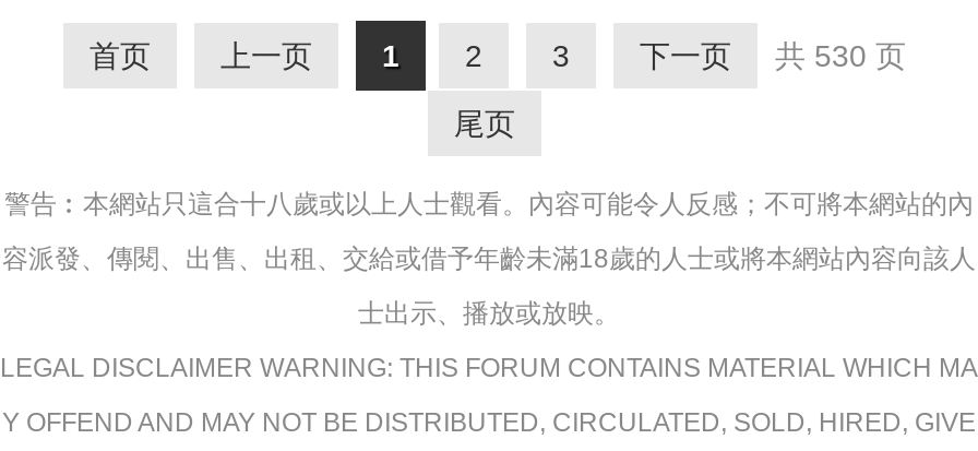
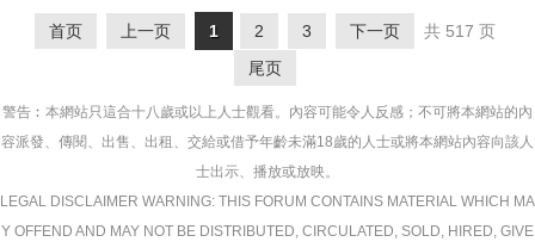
[90,38,915,73] 首页 上一页 1 2 3 下一页 共 530 页 -> [49,21,500,41] 首页 上一页 1 2 3 下一页 共 517 页

